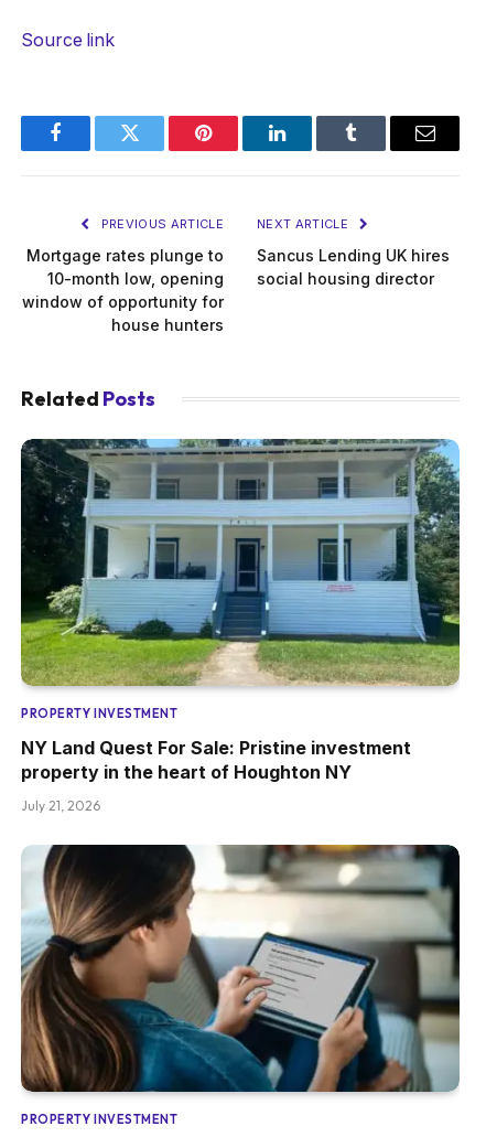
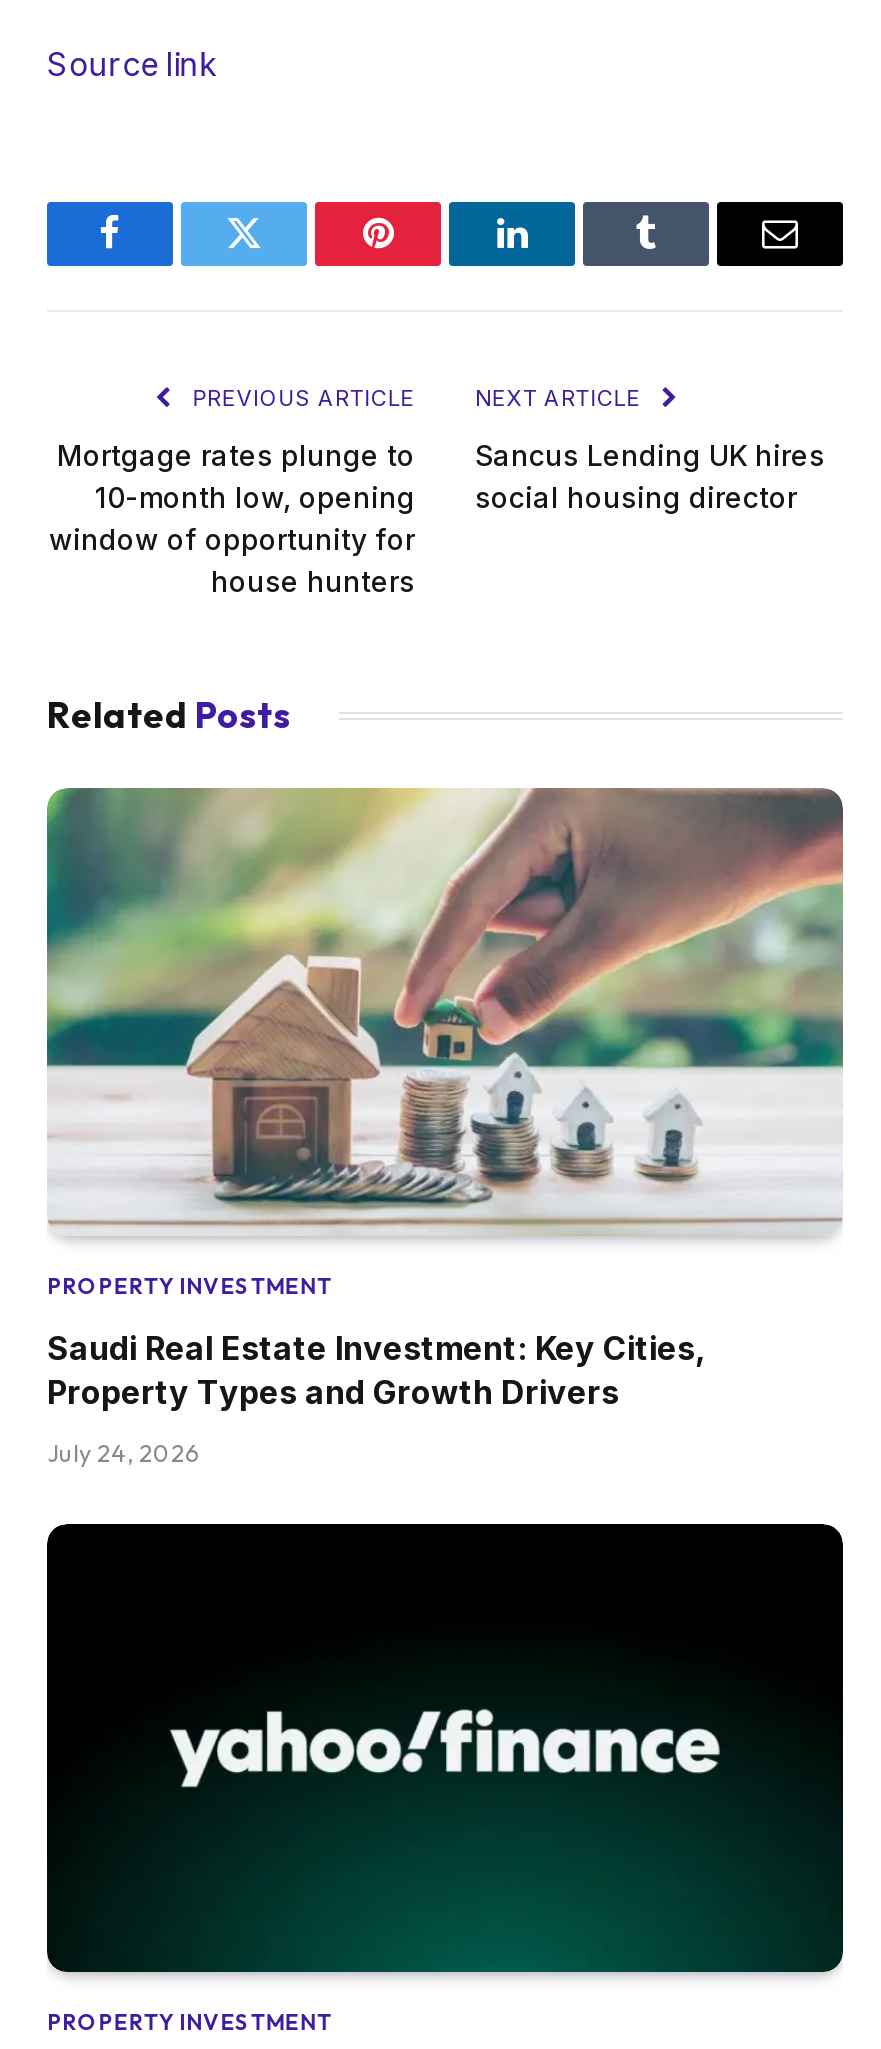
[20,438,461,687] [image] -> [45,786,845,1236] [image]
[21,737,411,783] NY Land Quest For Sale: Pristine investment | property in the heart of Houghton NY -> [47,1329,705,1413] Saudi Real Estate Investment: Key Cities, | Property Types and Growth Drivers
[21,798,100,814] July 21, 2026 -> [47,1439,199,1469] July 24, 2026
[20,844,461,1093] [image] -> [45,1522,845,1974] [image]

